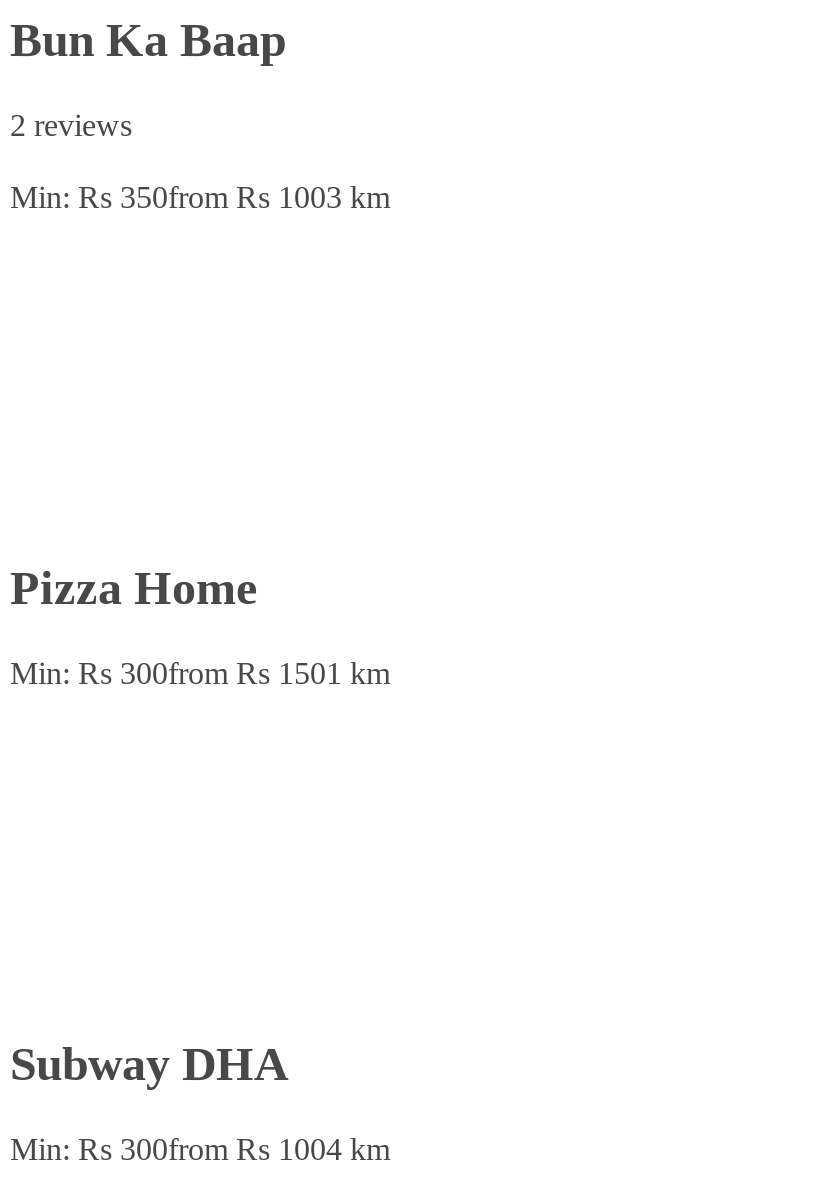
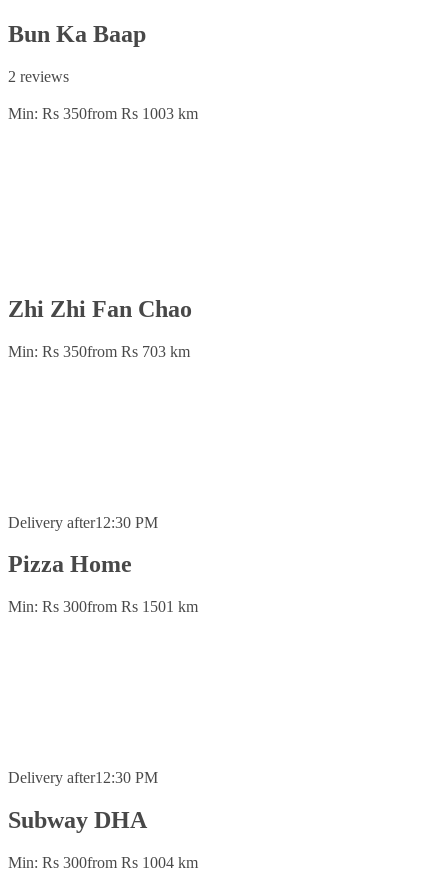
none -> [8,296,192,359] Zhi Zhi Fan Chao | Min: Rs 350from Rs 703 km
none -> [8,513,158,530] Delivery after12:30 PM
none -> [8,769,158,786] Delivery after12:30 PM

